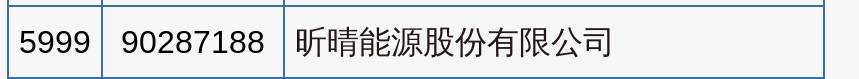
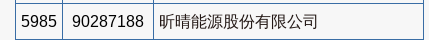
[19,25,615,59] 5999 90287188 昕晴能源股份有限公司 -> [21,13,319,30] 5985 90287188 昕晴能源股份有限公司

